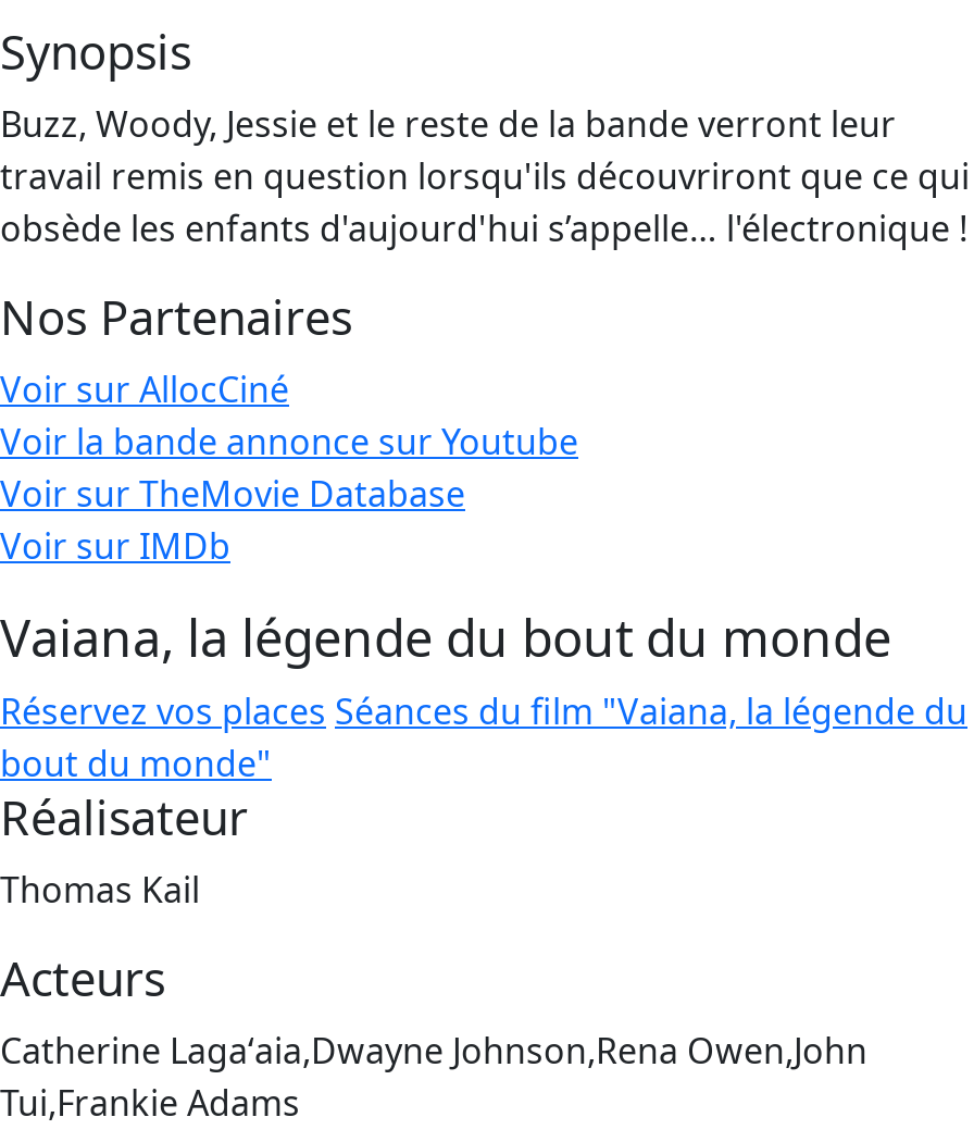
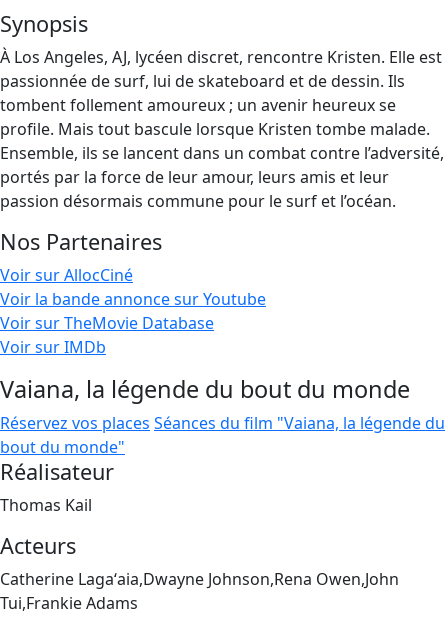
[0,100,970,252] Buzz, Woody, Jessie et le reste de la bande verront leur | travail remis en question lorsqu'ils découvriront que ce qui | obsède les enfants d'aujourd'hui s’appelle… l'électronique ! -> [0,46,444,212] À Los Angeles, AJ, lycéen discret, rencontre Kristen. Elle est | passionnée de surf, lui de skateboard et de dessin. Ils | tombent follement amoureux ; un avenir heureux se | profile. Mais tout bascule lorsque Kristen tombe malade. | Ensemble, ils se lancent dans un combat contre l’adversité, | portés par la force de leur amour, leurs amis et leur | passion désormais commune pour le surf et l’océan.

